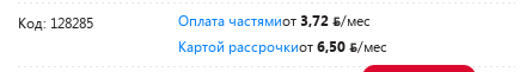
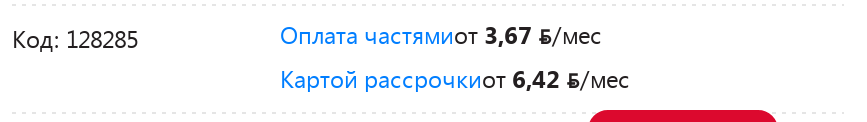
[178,11,329,30] Оплата частямиот 3,72 -> [280,19,532,51] Оплата частямиот 3,67
[178,37,346,56] Картой рассрочкиот 6,50 -> [280,63,560,95] Картой рассрочкиот 6,42

